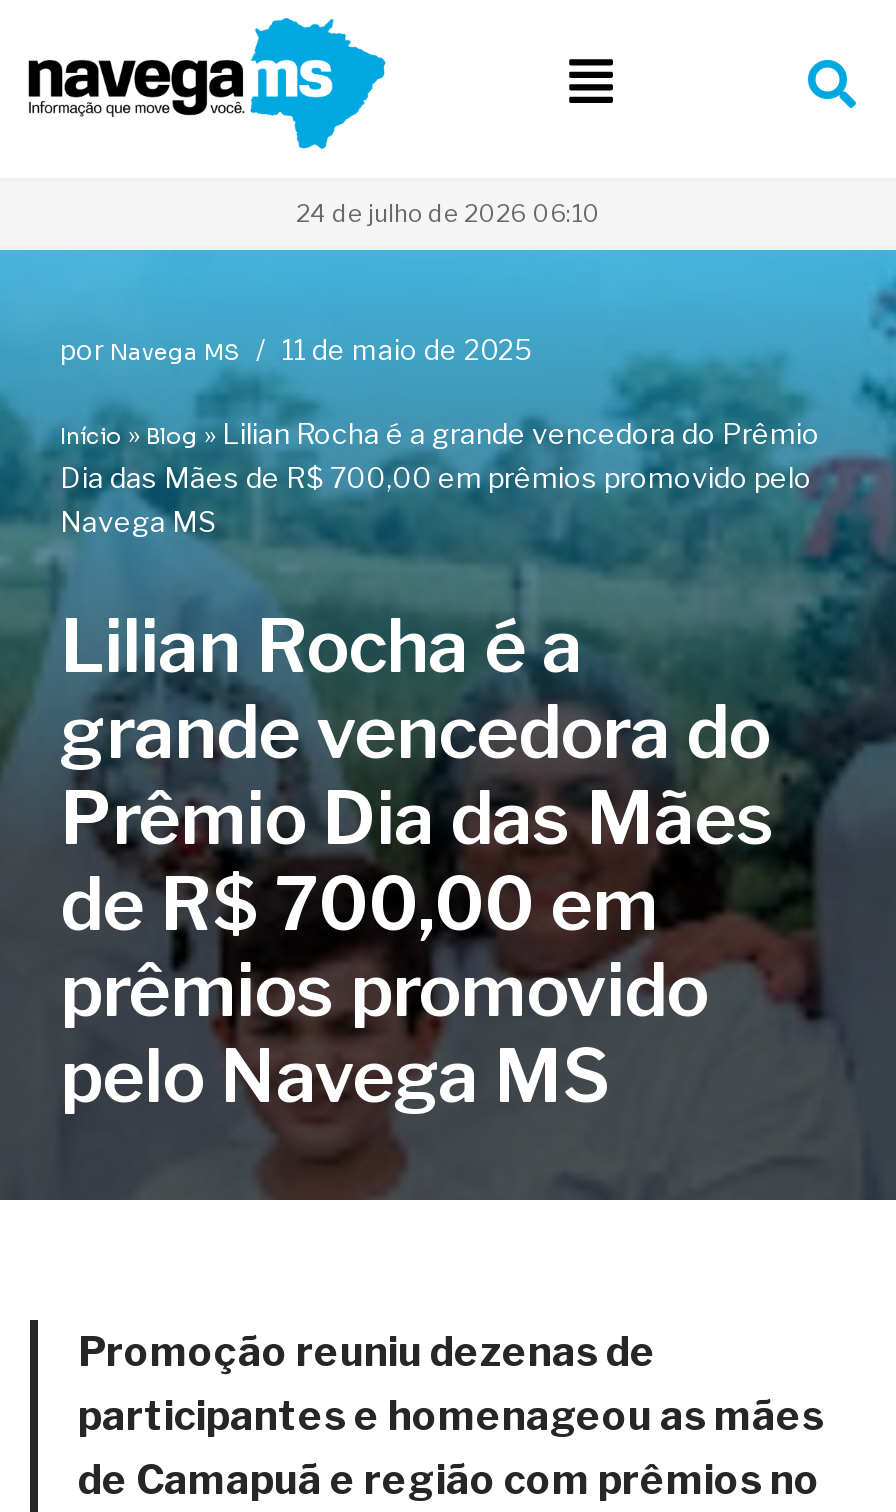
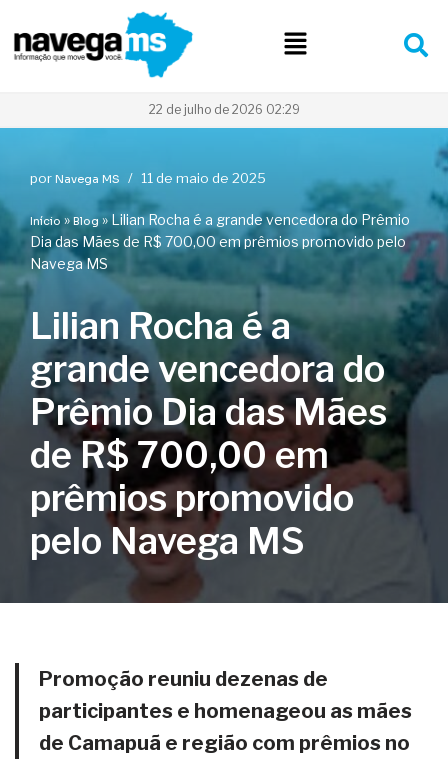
[296,199,600,229] 24 de julho de 2026 06:10 -> [148,102,299,117] 22 de julho de 2026 02:29

